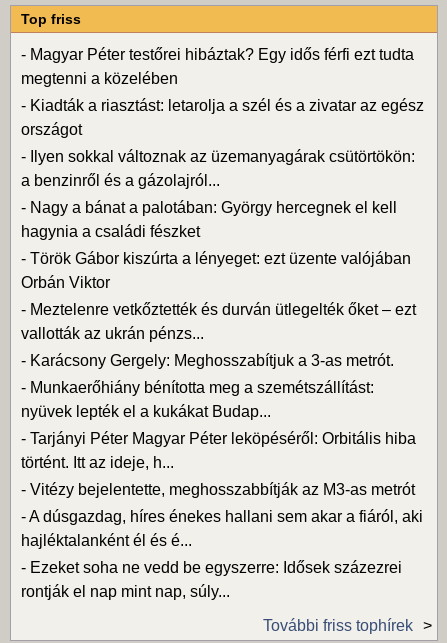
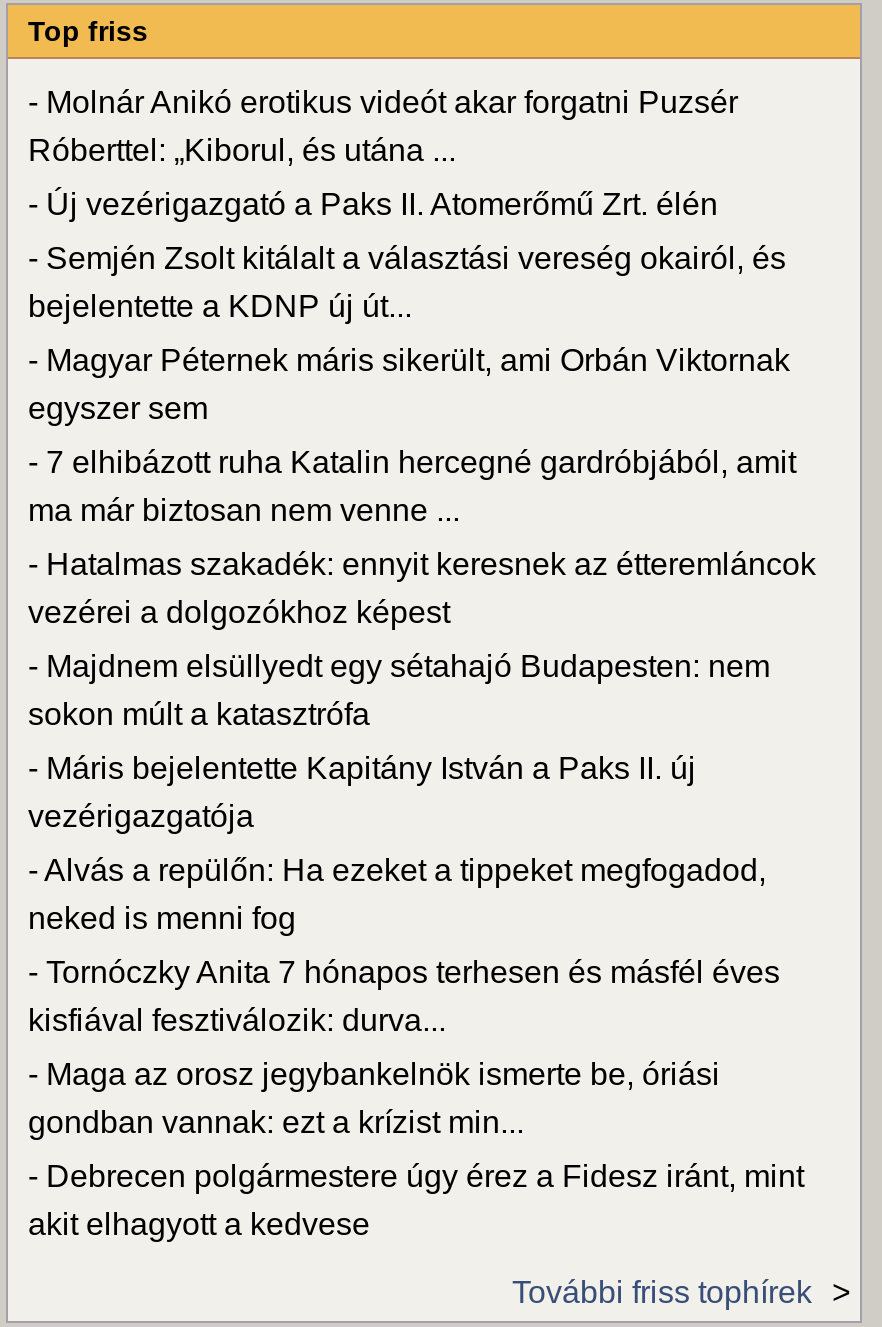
[21,46,414,87] - Magyar Péter testőrei hibáztak? Egy idős férfi ezt tudta | megtenni a közelében -> [28,85,738,167] - Molnár Anikó erotikus videót akar forgatni Puzsér | Róberttel: „Kiborul, és utána ...
[21,97,424,138] - Kiadták a riasztást: letarolja a szél és a zivatar az egész | országot -> [28,187,718,221] - Új vezérigazgató a Paks II. Atomerőmű Zrt. élén
[21,148,415,189] - Ilyen sokkal változnak az üzemanyagárak csütörtökön: | a benzinről és a gázolajról... -> [28,241,786,323] - Semjén Zsolt kitálalt a választási vereség okairól, és | bejelentette a KDNP új út...
[21,199,397,240] - Nagy a bánat a palotában: György hercegnek el kell | hagynia a családi fészket -> [28,343,790,425] - Magyar Péternek máris sikerült, ami Orbán Viktornak | egyszer sem
[21,250,411,291] - Török Gábor kiszúrta a lényeget: ezt üzente valójában | Orbán Viktor -> [28,445,796,527] - 7 elhibázott ruha Katalin hercegné gardróbjából, amit | ma már biztosan nem venne ...
[21,301,416,342] - Meztelenre vetkőztették és durván ütlegelték őket – ezt | vallották az ukrán pénzs... -> [28,547,816,629] - Hatalmas szakadék: ennyit keresnek az étteremláncok | vezérei a dolgozókhoz képest
[21,352,394,369] - Karácsony Gergely: Meghosszabítjuk a 3-as metrót. -> [28,649,770,731] - Majdnem elsüllyedt egy sétahajó Budapesten: nem | sokon múlt a katasztrófa
[21,379,374,420] - Munkaerőhiány bénította meg a szemétszállítást: | nyüvek lepték el a kukákat Budap... -> [28,751,696,833] - Máris bejelentette Kapitány István a Paks II. új | vezérigazgatója
[21,430,416,471] - Tarjányi Péter Magyar Péter leköpéséről: Orbitális hiba | történt. Itt az ideje, h... -> [28,853,766,935] - Alvás a repülőn: Ha ezeket a tippeket megfogadod, | neked is menni fog
[21,481,415,498] - Vitézy bejelentette, meghosszabbítják az M3-as metrót -> [28,955,780,1037] - Tornóczky Anita 7 hónapos terhesen és másfél éves | kisfiával fesztiválozik: durva...
[21,508,423,549] - A dúsgazdag, híres énekes hallani sem akar a fiáról, aki | hajléktalanként él és é... -> [28,1057,720,1139] - Maga az orosz jegybankelnök ismerte be, óriási | gondban vannak: ezt a krízist min...
[21,559,402,600] - Ezeket soha ne vedd be egyszerre: Idősek százezrei | rontják el nap mint nap, súly... -> [28,1159,804,1241] - Debrecen polgármestere úgy érez a Fidesz iránt, mint | akit elhagyott a kedvese

